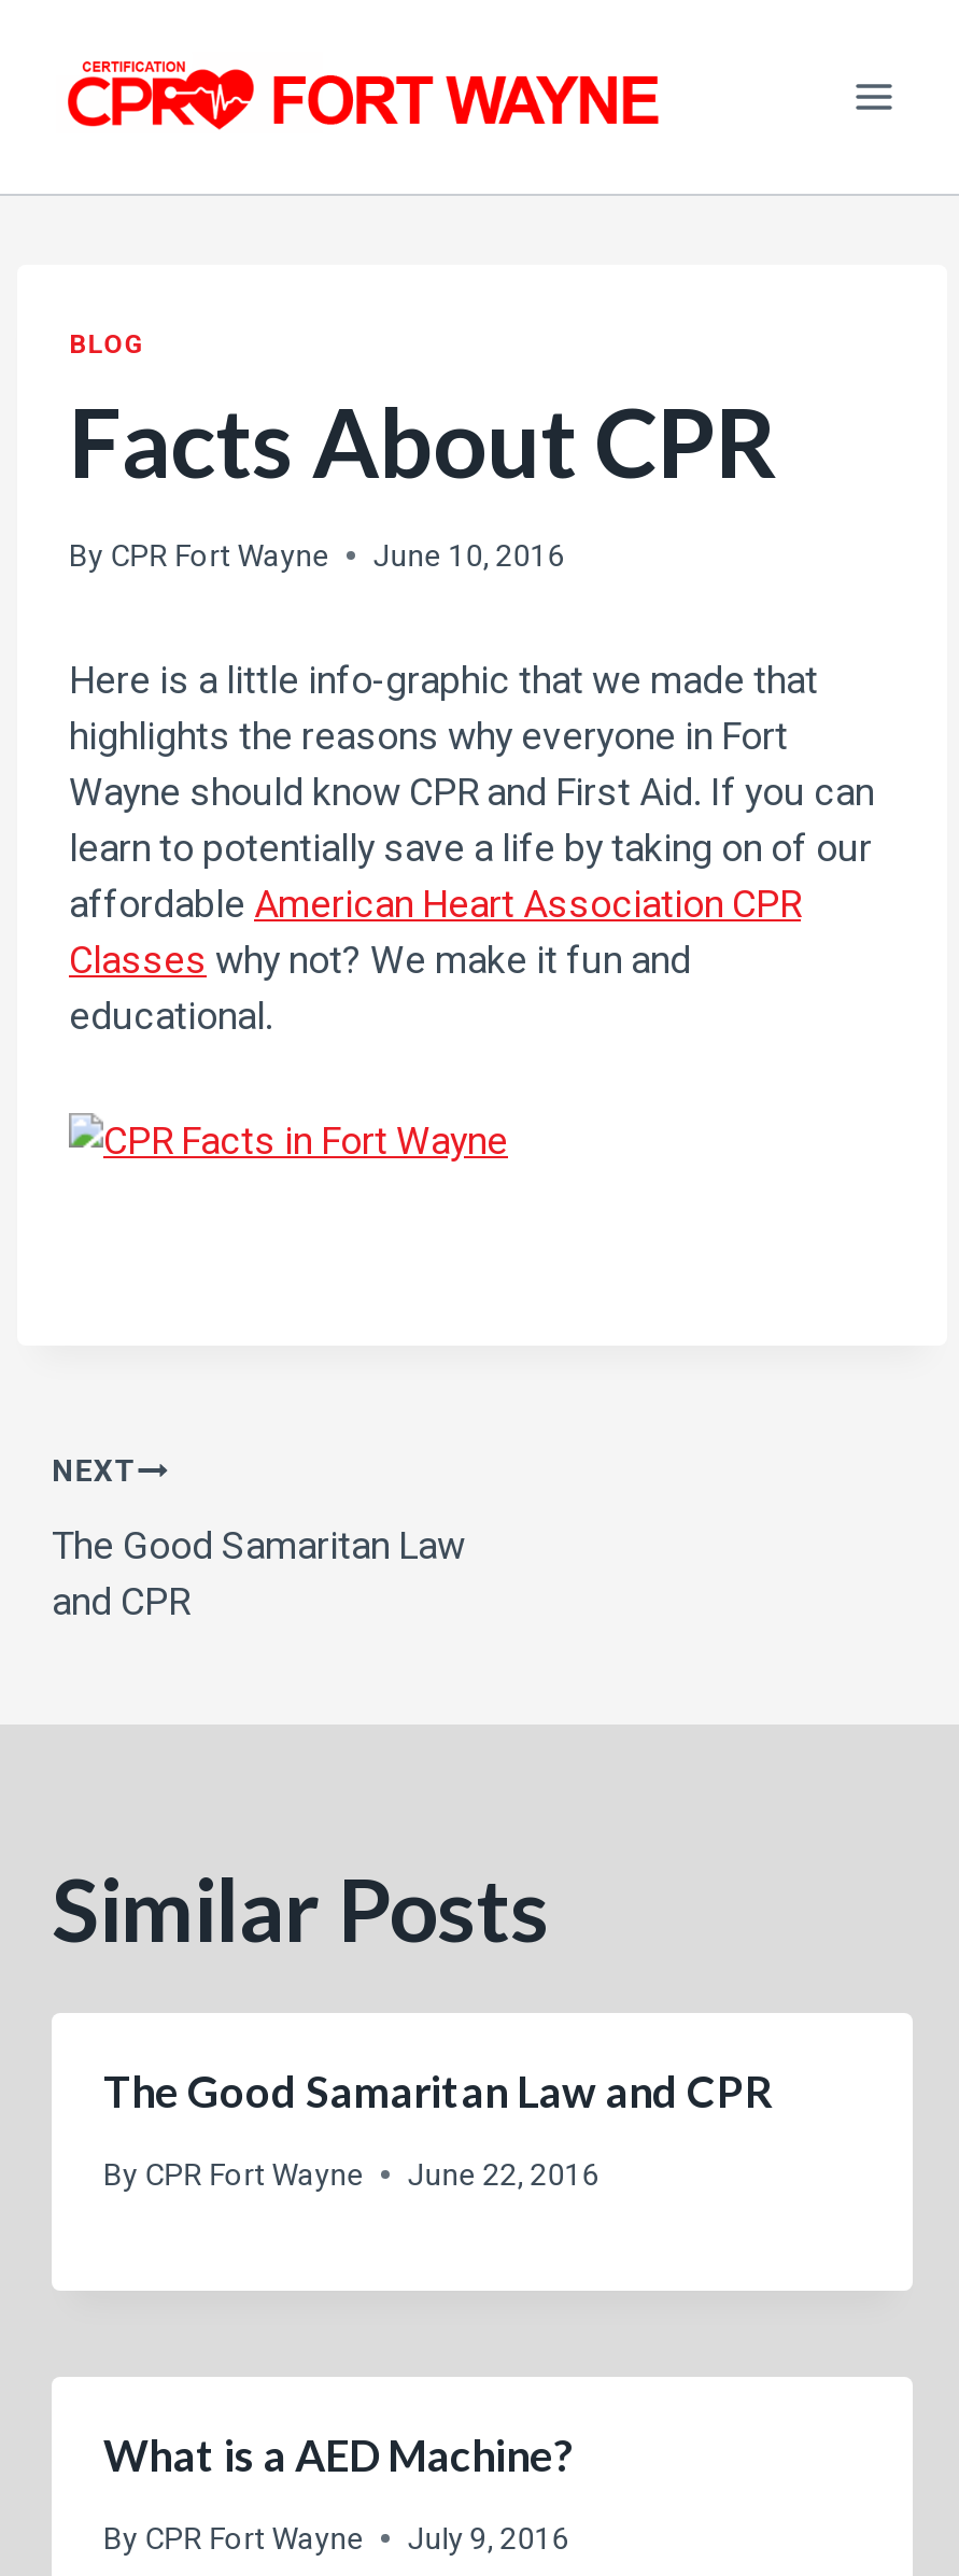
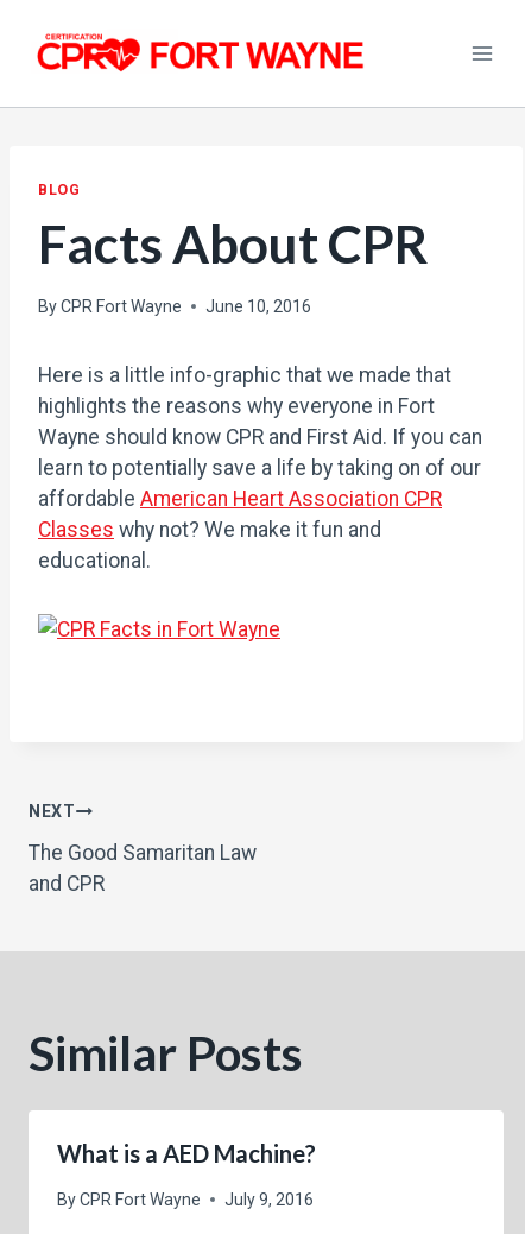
[103,2064,775,2191] The Good Samaritan Law and CPR | By CPR Fort Wayne | June 22, 2016 -> none

